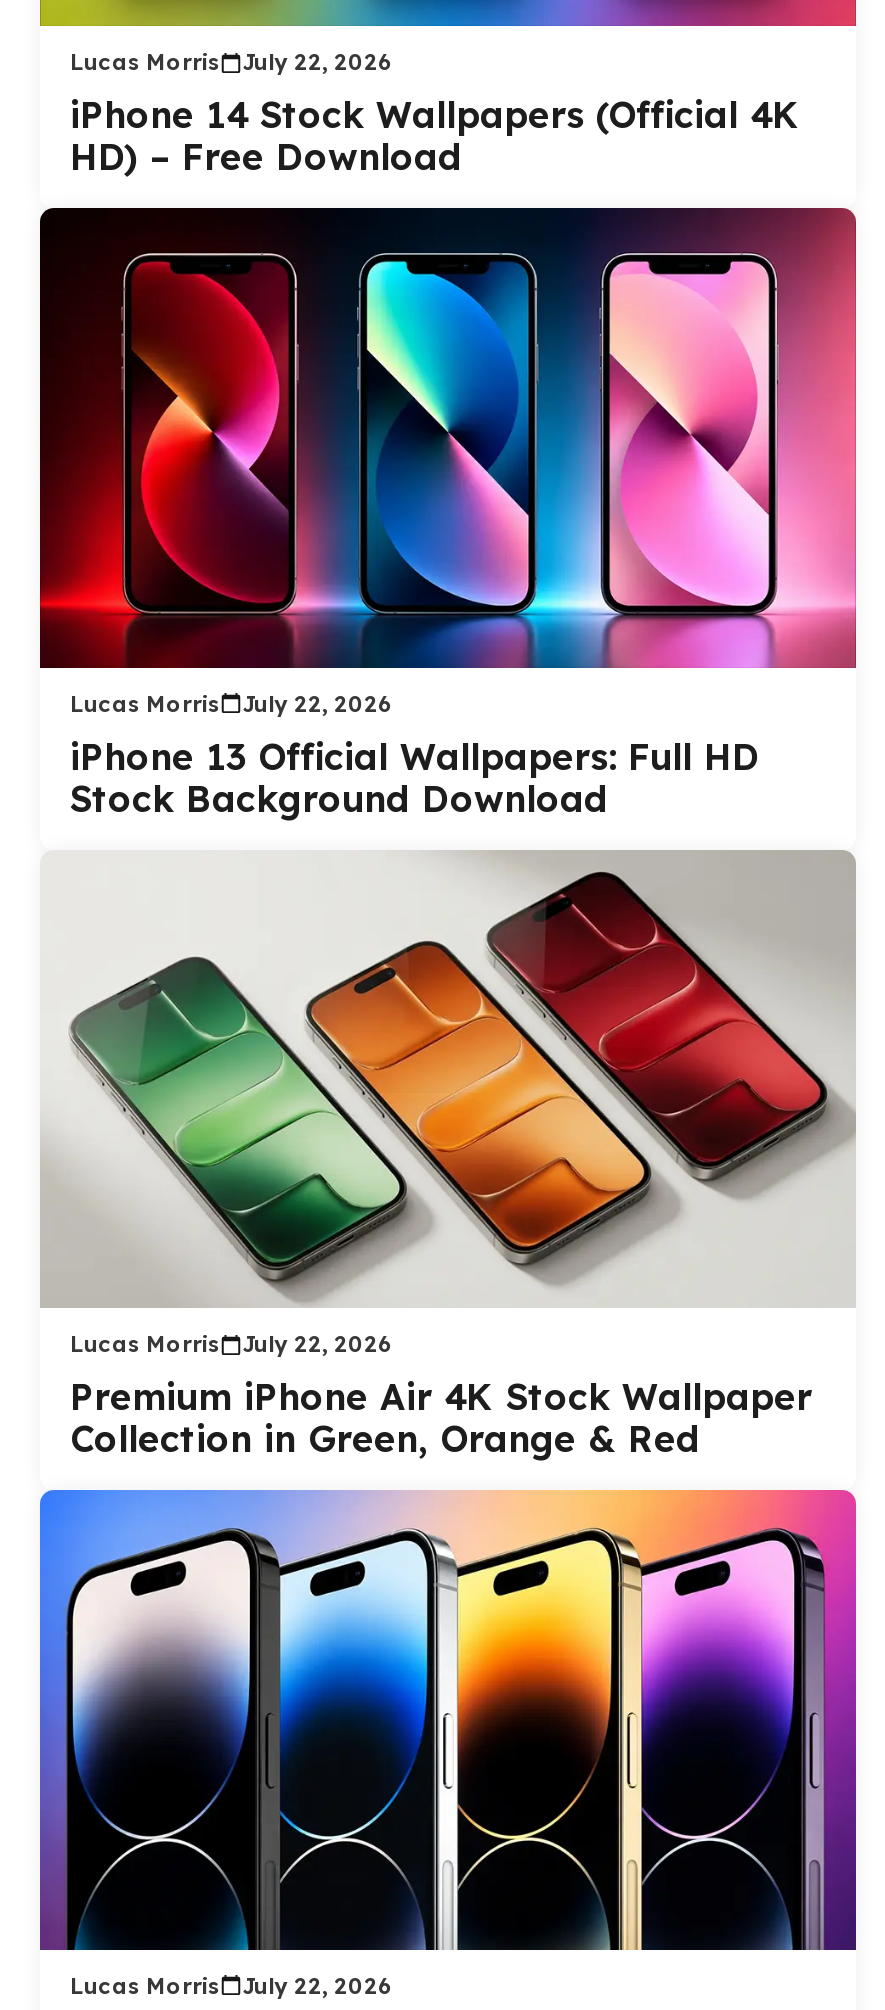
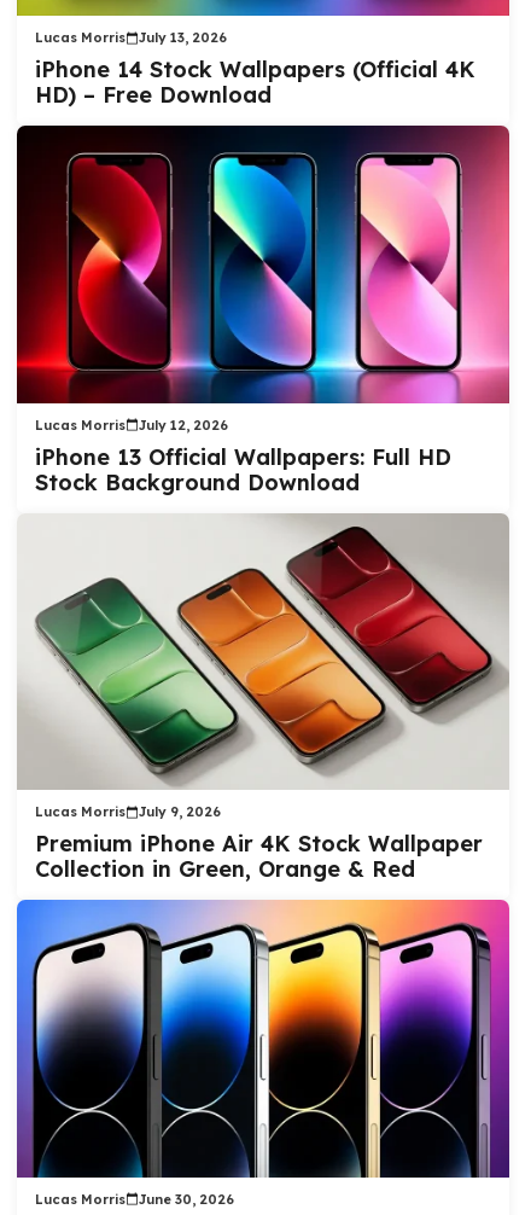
[70,48,392,76] Lucas Morris July 22, 2026 -> [35,29,227,46] Lucas Morris July 13, 2026
[70,689,392,717] Lucas Morris July 22, 2026 -> [35,416,228,433] Lucas Morris July 12, 2026
[70,1330,392,1358] Lucas Morris July 22, 2026 -> [35,803,221,820] Lucas Morris July 9, 2026
[70,1971,392,1999] Lucas Morris July 22, 2026 -> [35,1190,234,1207] Lucas Morris June 30, 2026

